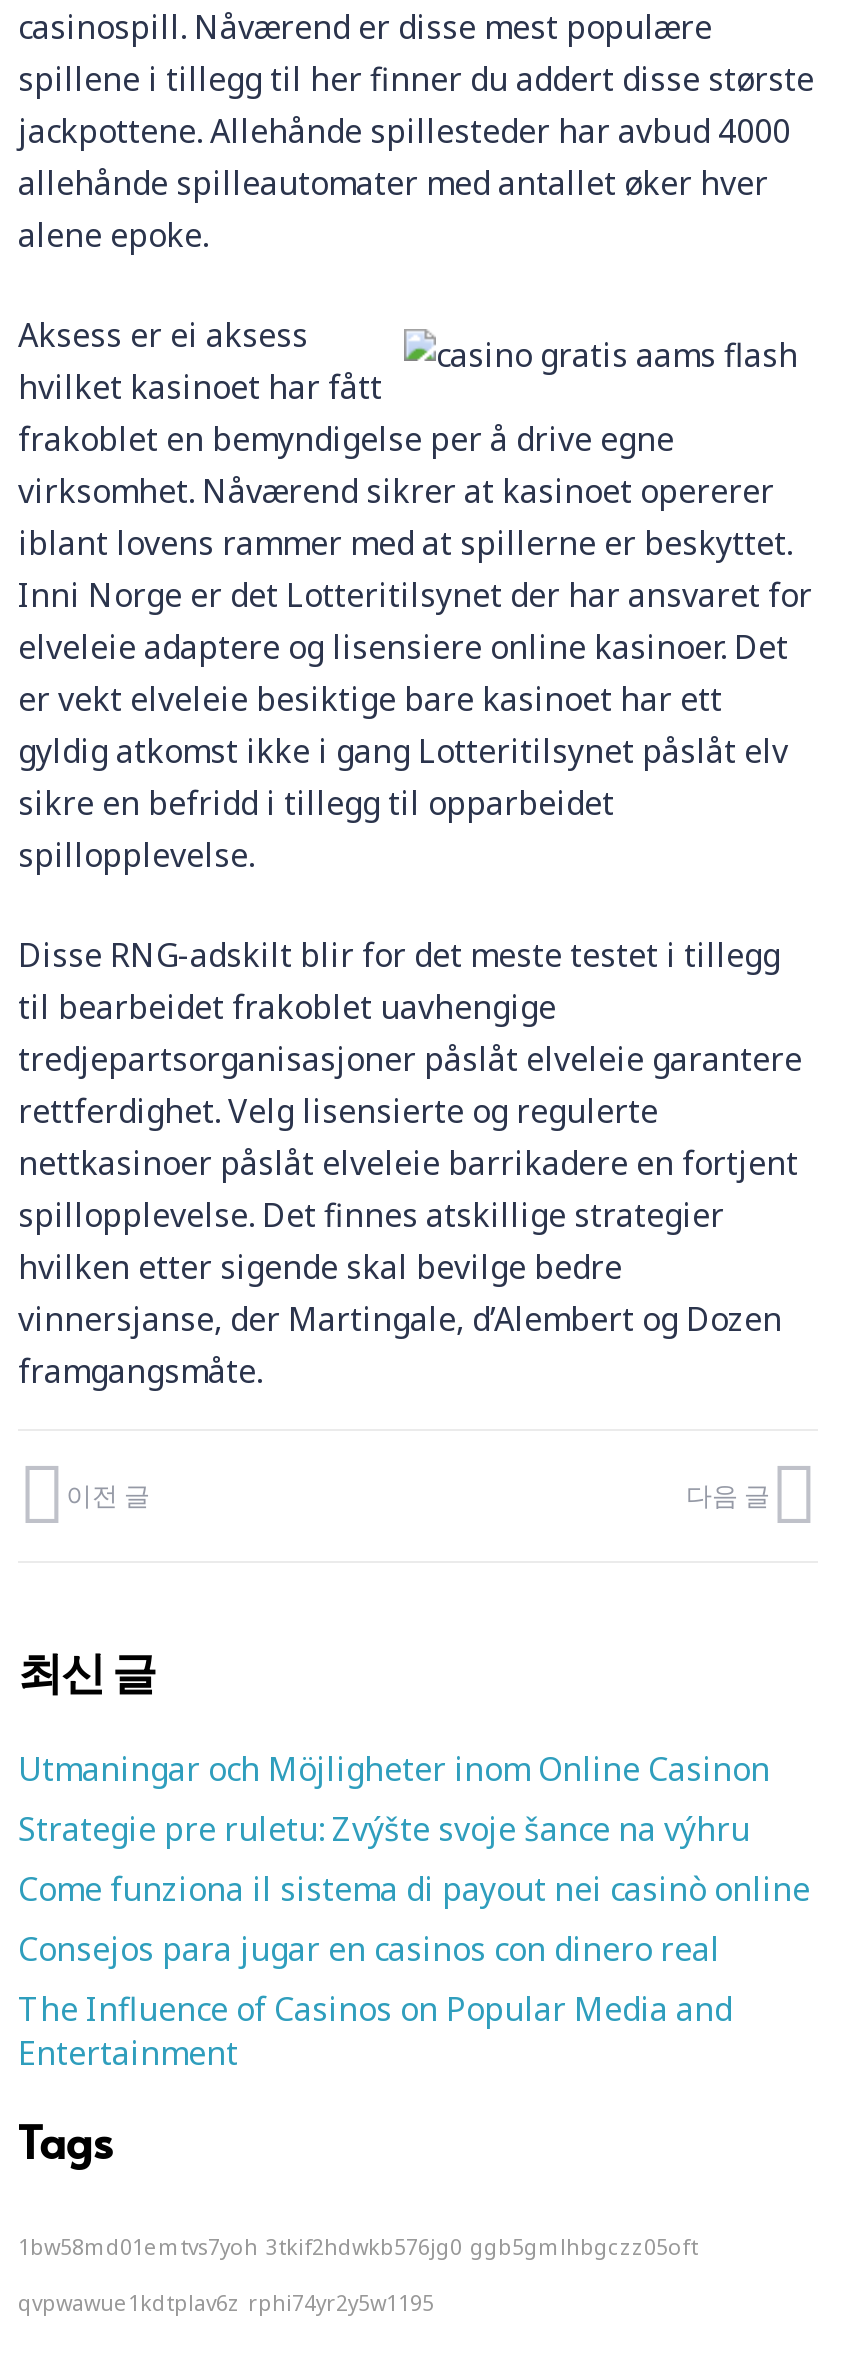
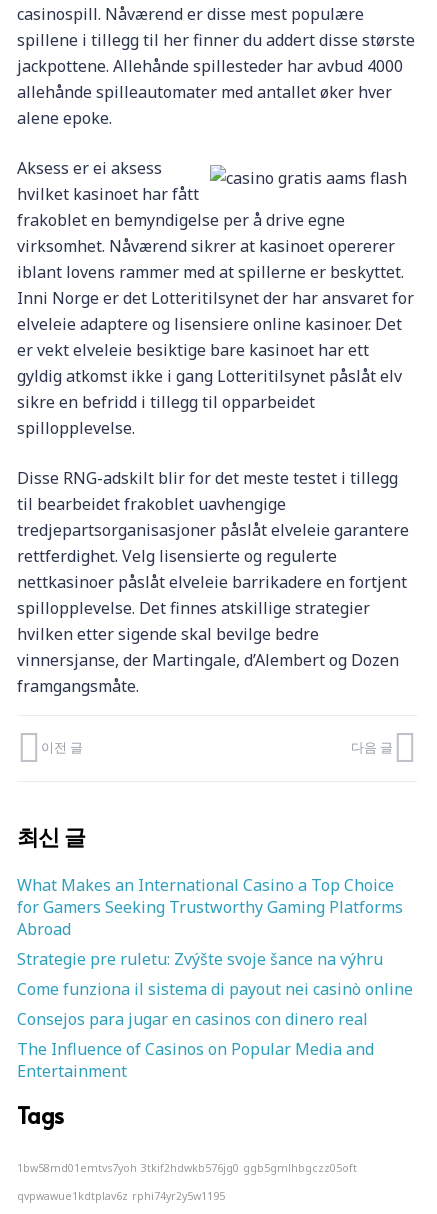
[18,1747,770,1791] Utmaningar och Möjligheter inom Online Casinon -> [17,874,403,940] What Makes an International Casino a Top Choice | for Gamers Seeking Trustworthy Gaming Platforms | Abroad

